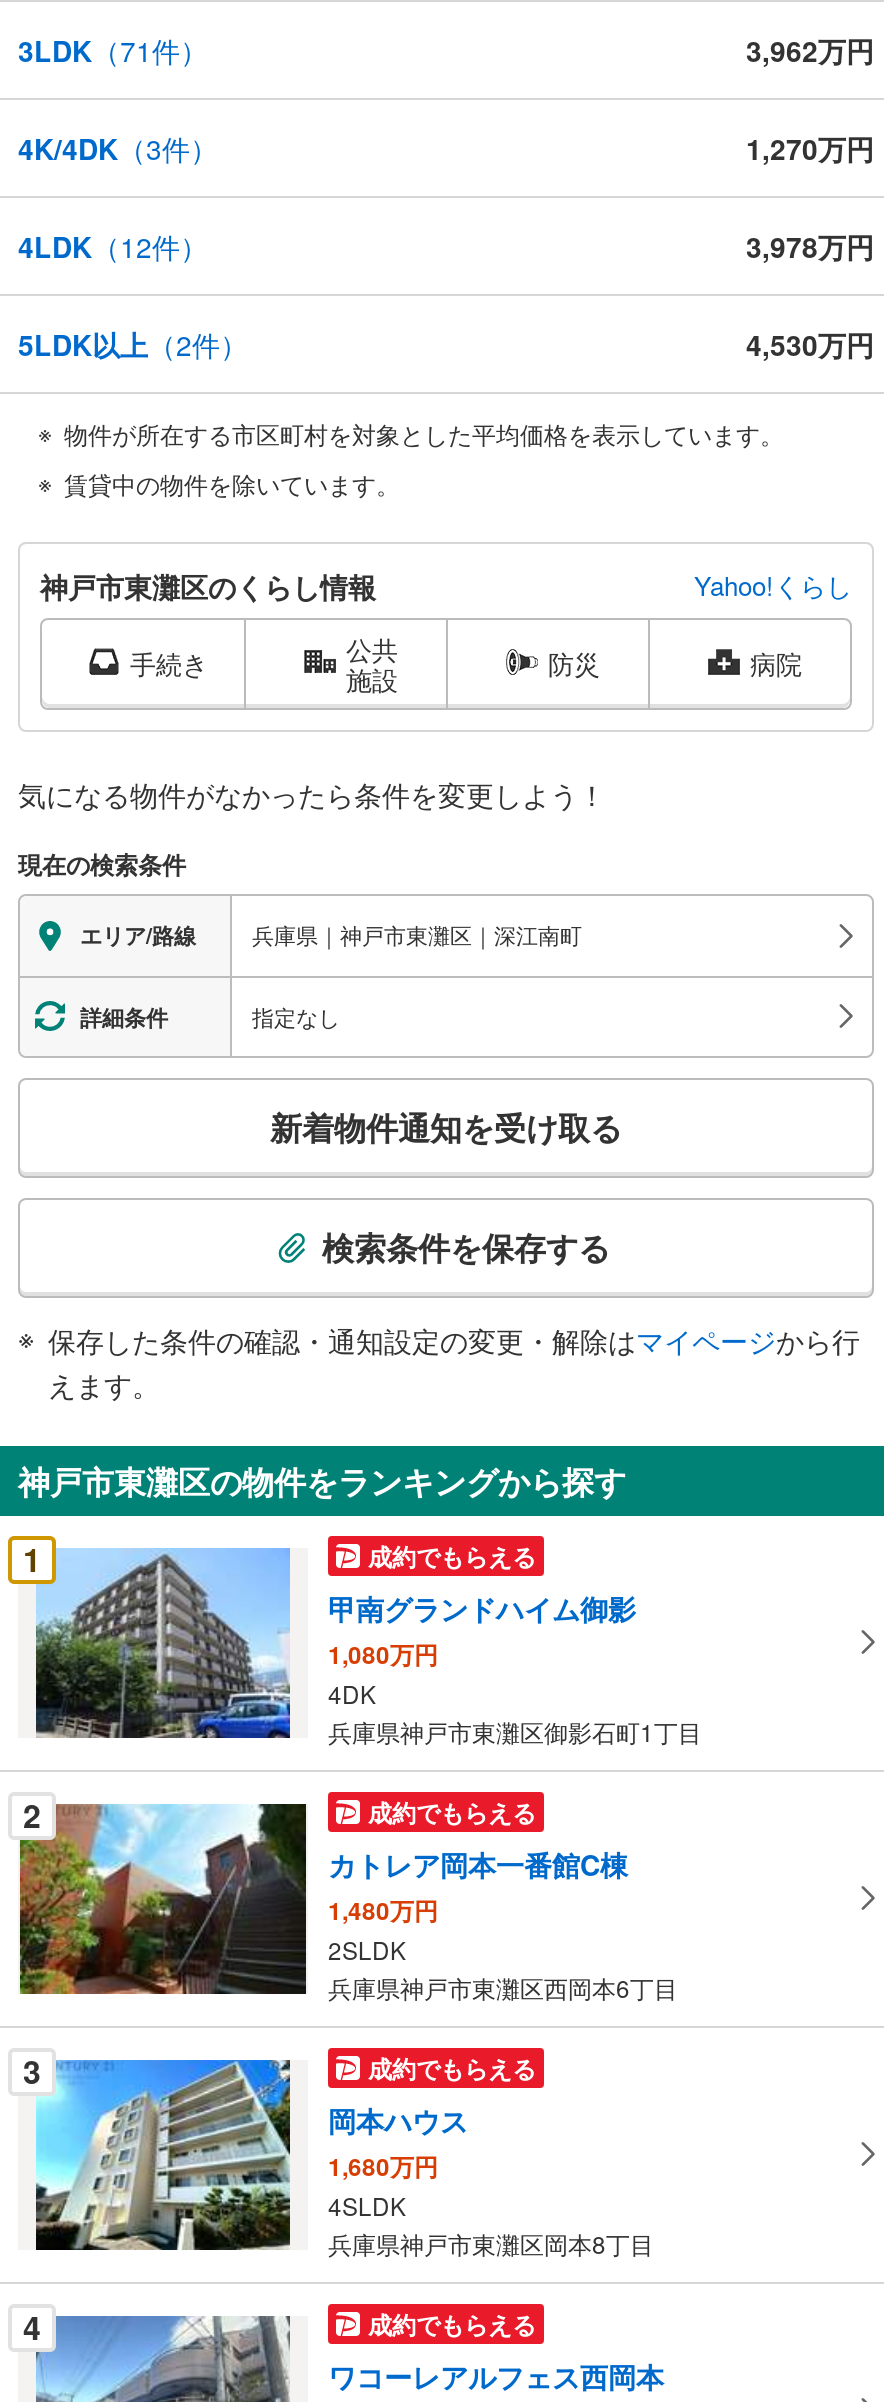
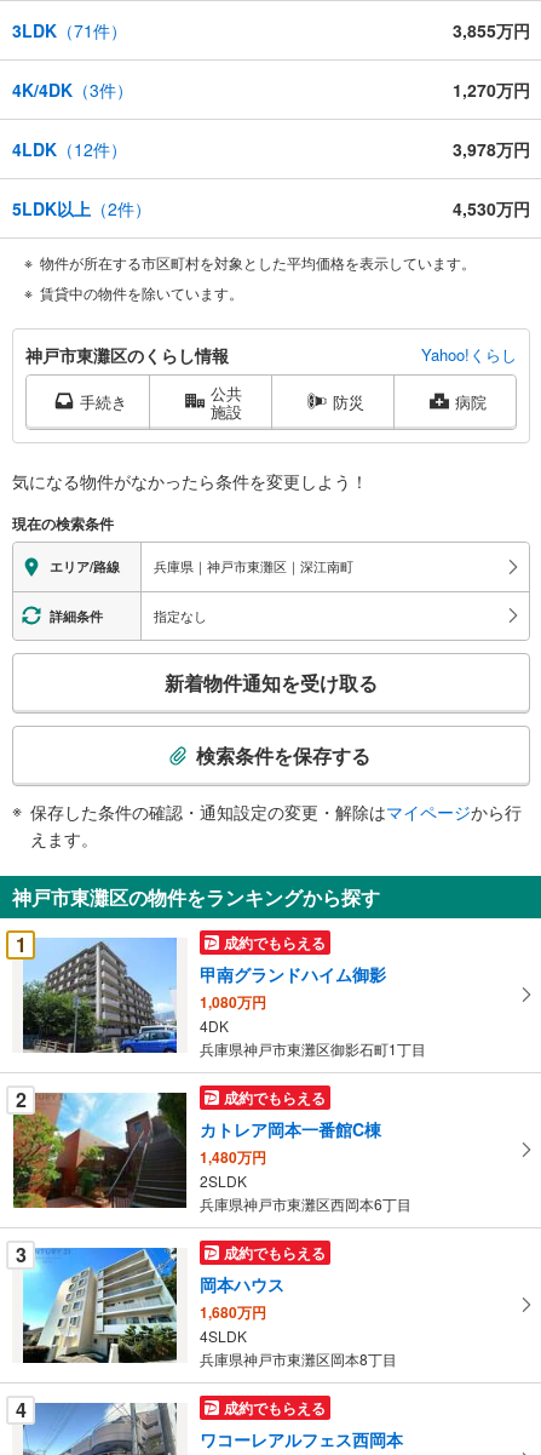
[746,30,874,70] 3,962万円 -> [453,18,530,42] 3,855万円

